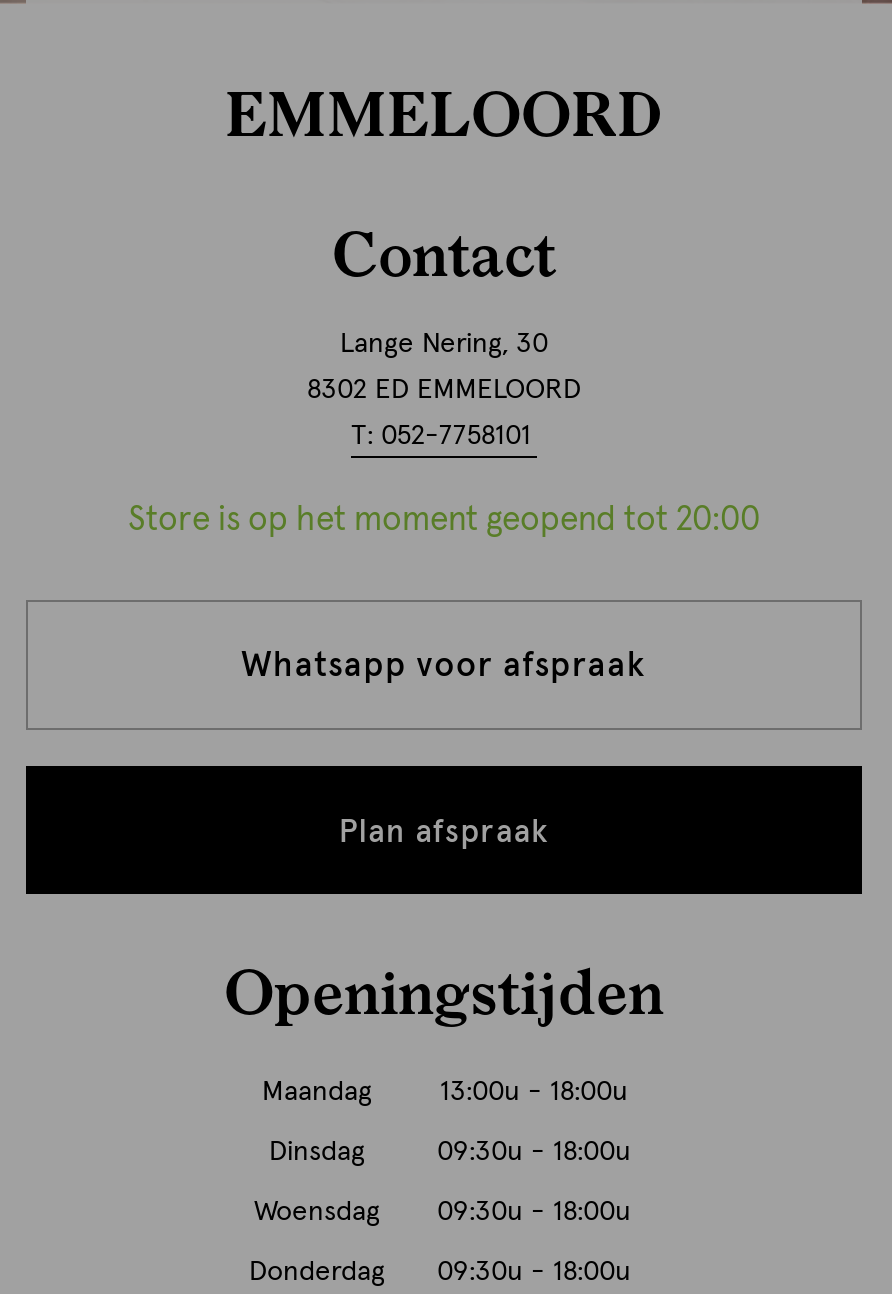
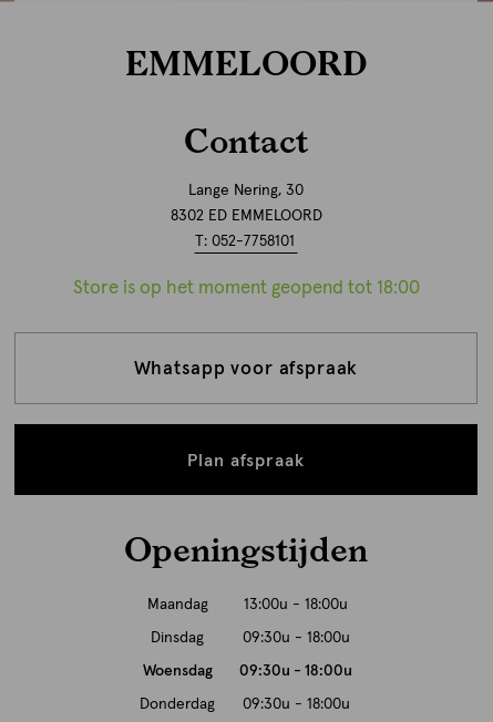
[128,504,760,538] Store is op het moment geopend tot 20:00 -> [73,279,419,298] Store is op het moment geopend tot 18:00

